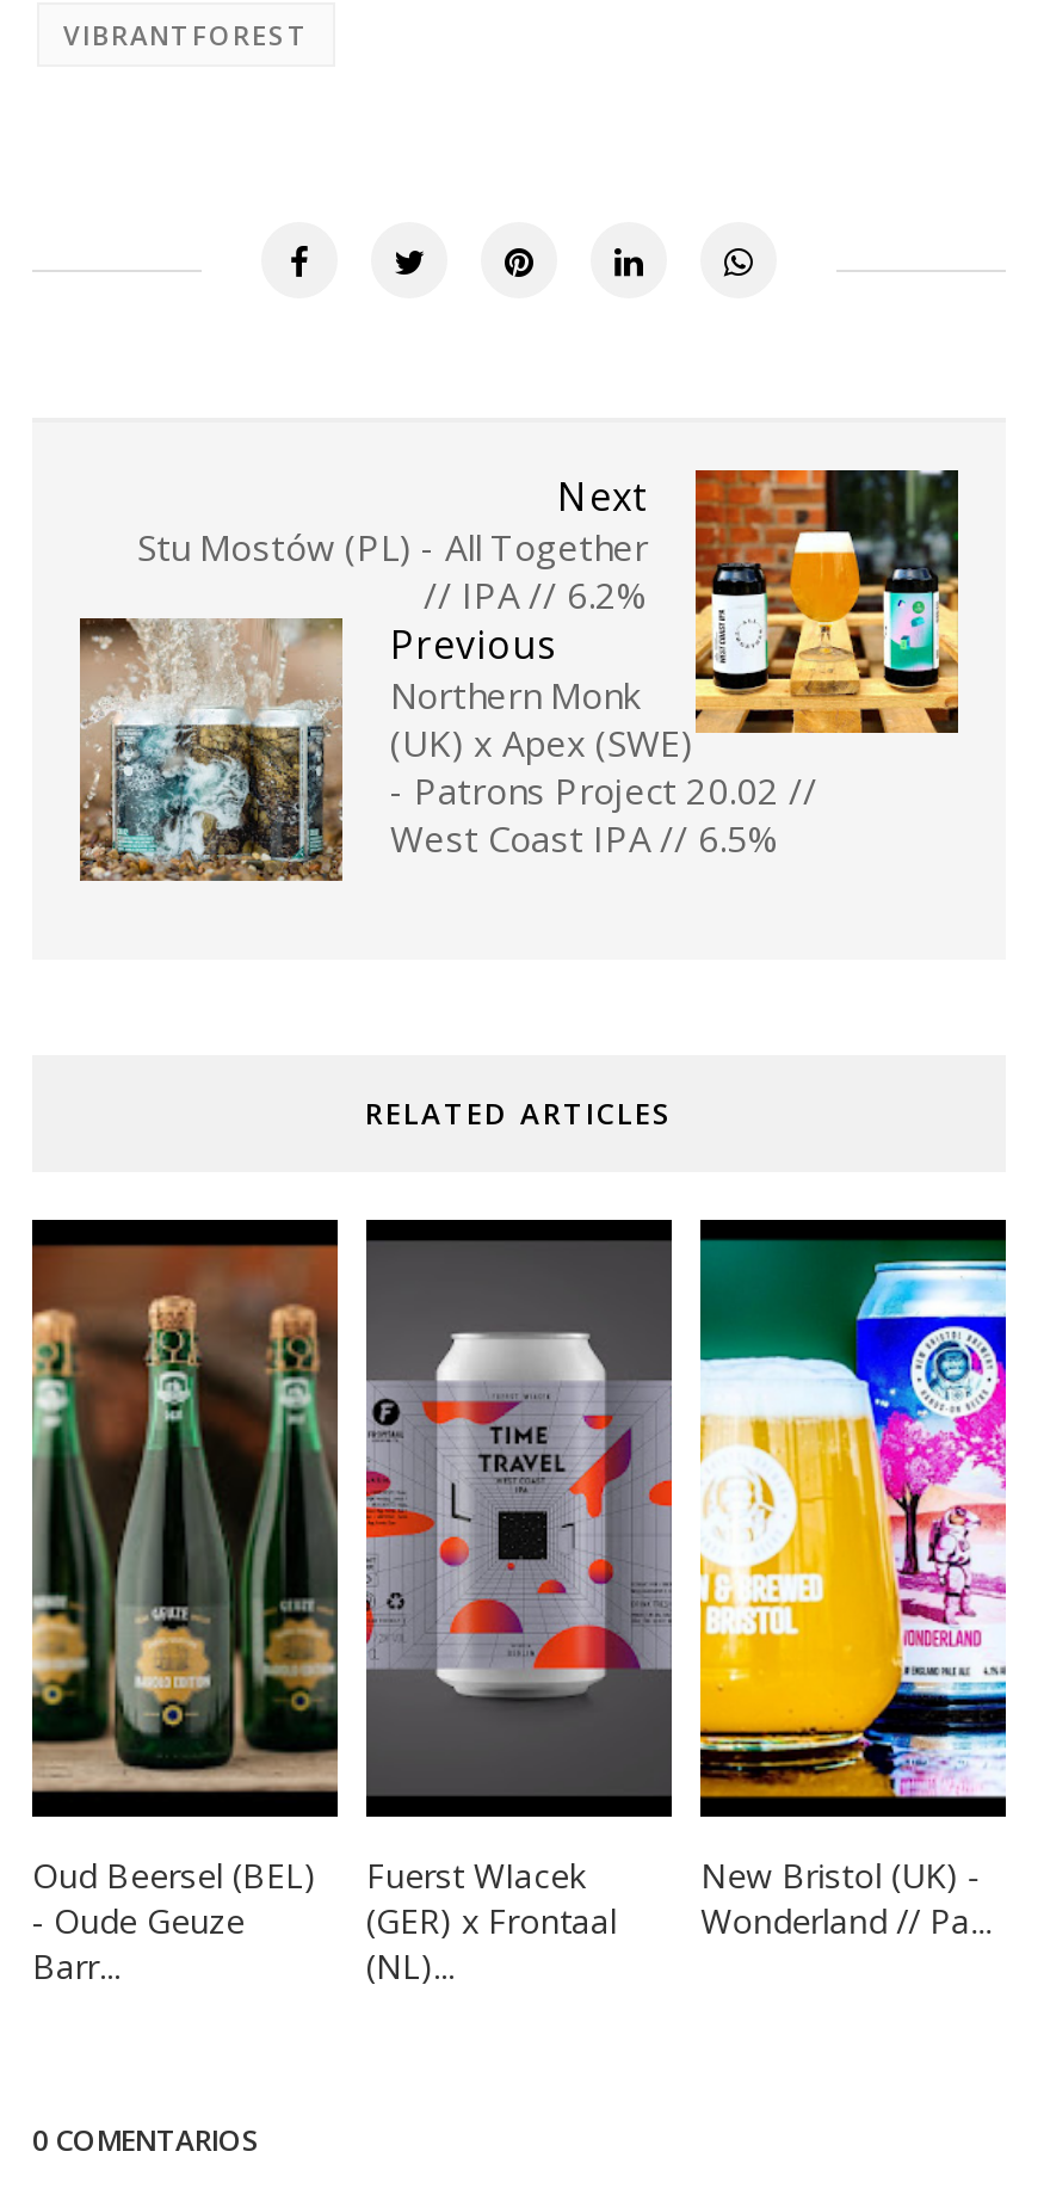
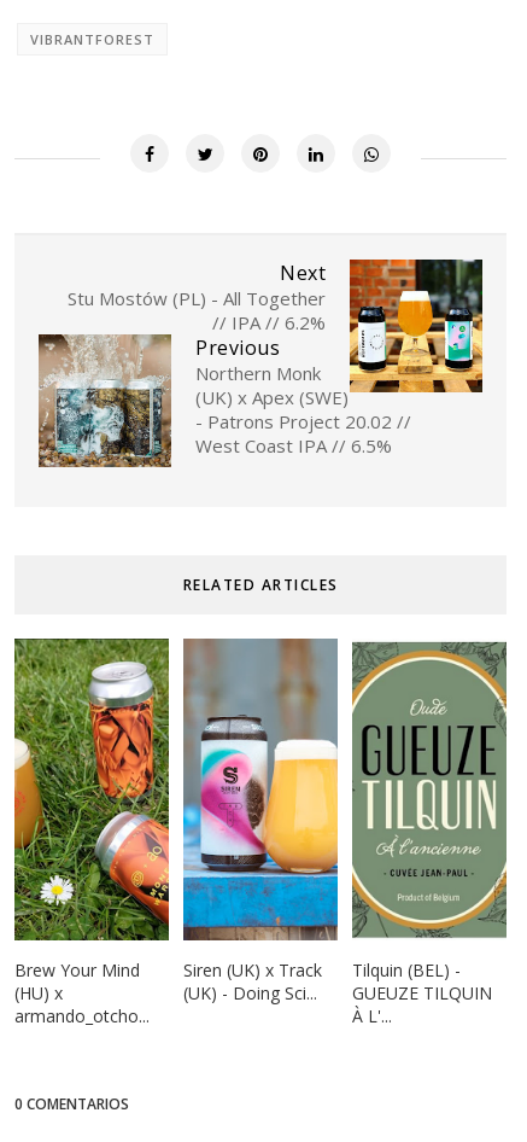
[30,1217,340,1989] [image] | Oud Beersel (BEL) | - Oude Geuze | Barr... -> [13,637,170,1028] [image] | Brew Your Mind | (HU) x | armando_otcho...
[364,1217,674,1989] [image] | Fuerst WIacek | (GER) x Frontaal | (NL)... -> [182,637,339,1005] [image] | Siren (UK) x Track | (UK) - Doing Sci...
[698,1217,1008,1944] [image] | New Bristol (UK) - | Wonderland // Pa... -> [351,639,508,1028] [image] | Tilquin (BEL) - | GUEUZE TILQUIN | À L'...

